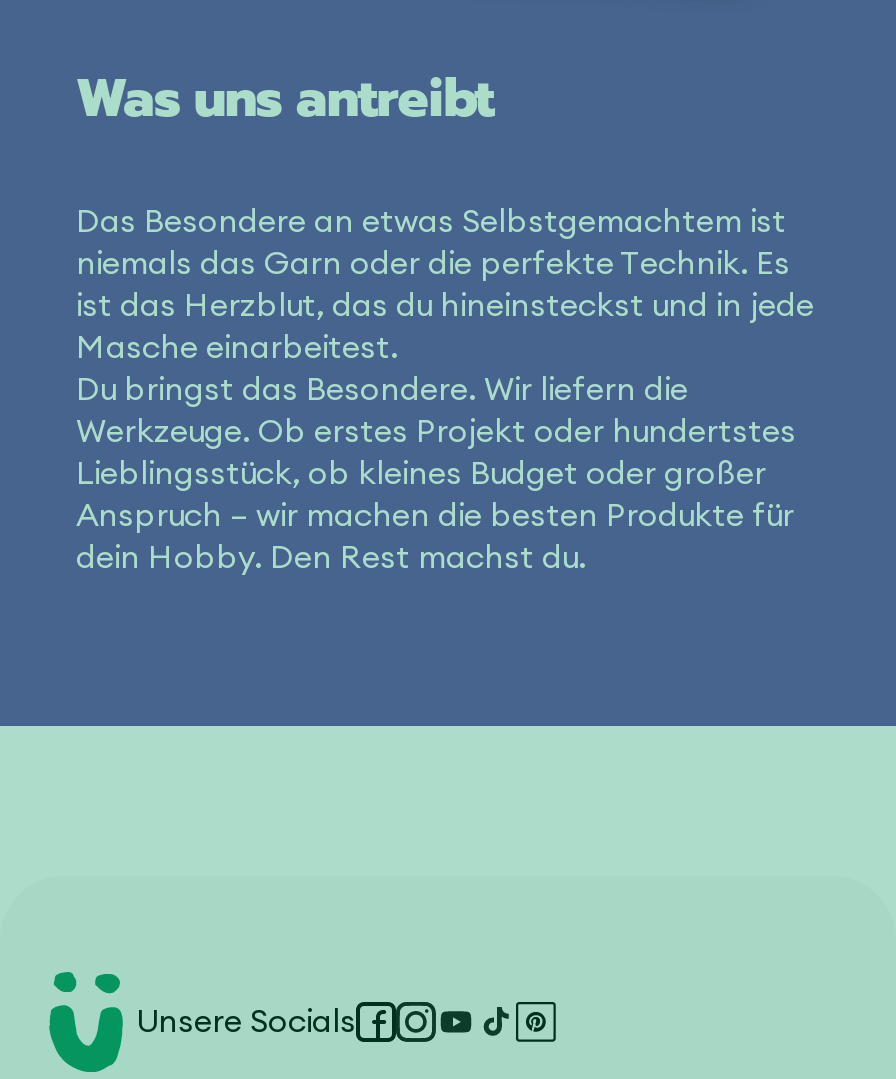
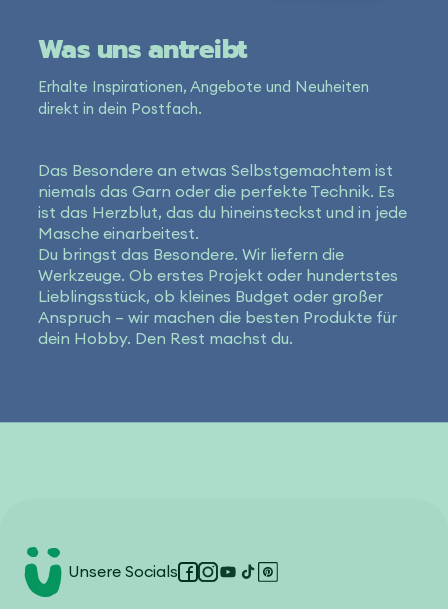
none -> [38,77,369,118] Erhalte Inspirationen, Angebote und Neuheiten | direkt in dein Postfach.

